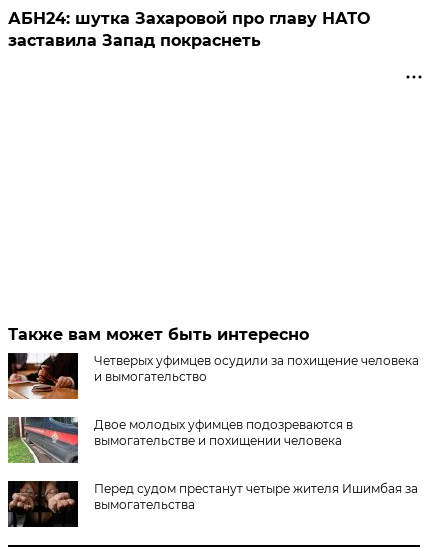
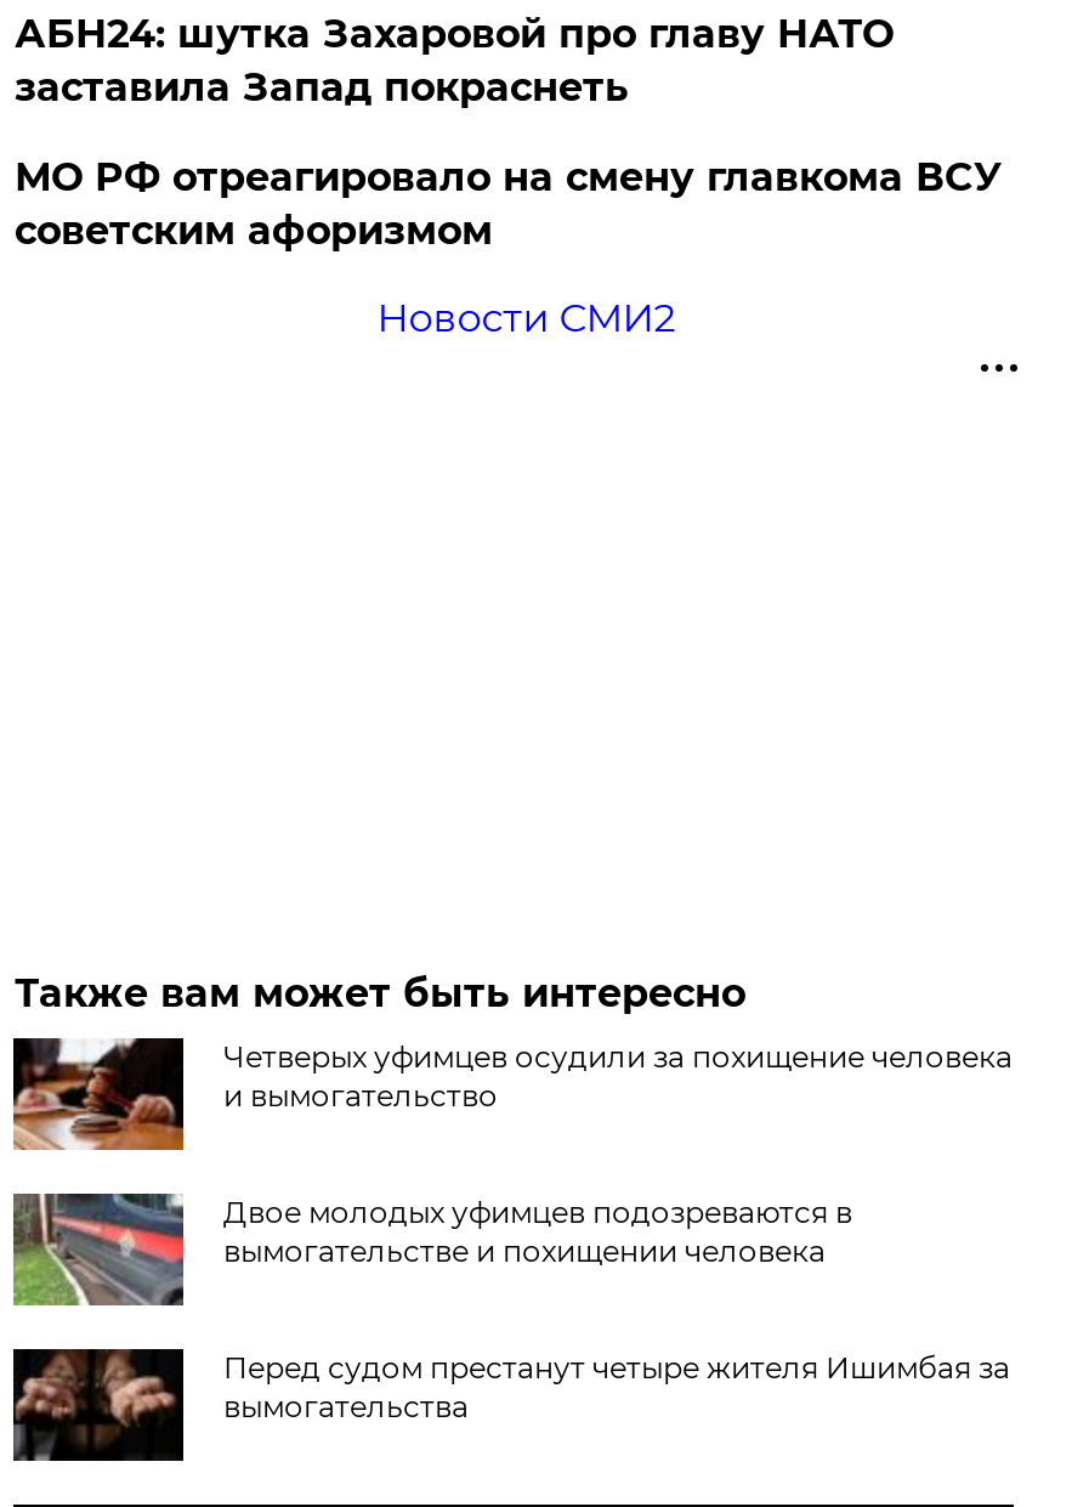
none -> [14,154,1003,341] МО РФ отреагировало на смену главкома ВСУ | советским афоризмом | Новости СМИ2

